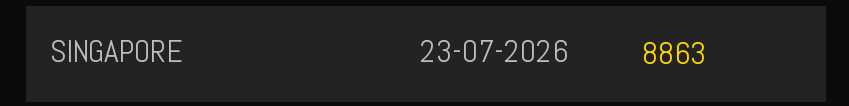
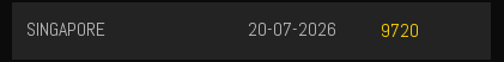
[420,33,568,73] 23-07-2026 -> [248,18,336,42] 20-07-2026
[642,34,706,74] 8863 -> [381,19,419,43] 9720

